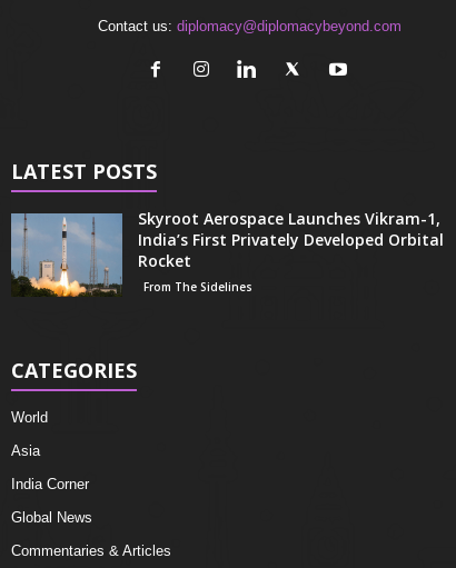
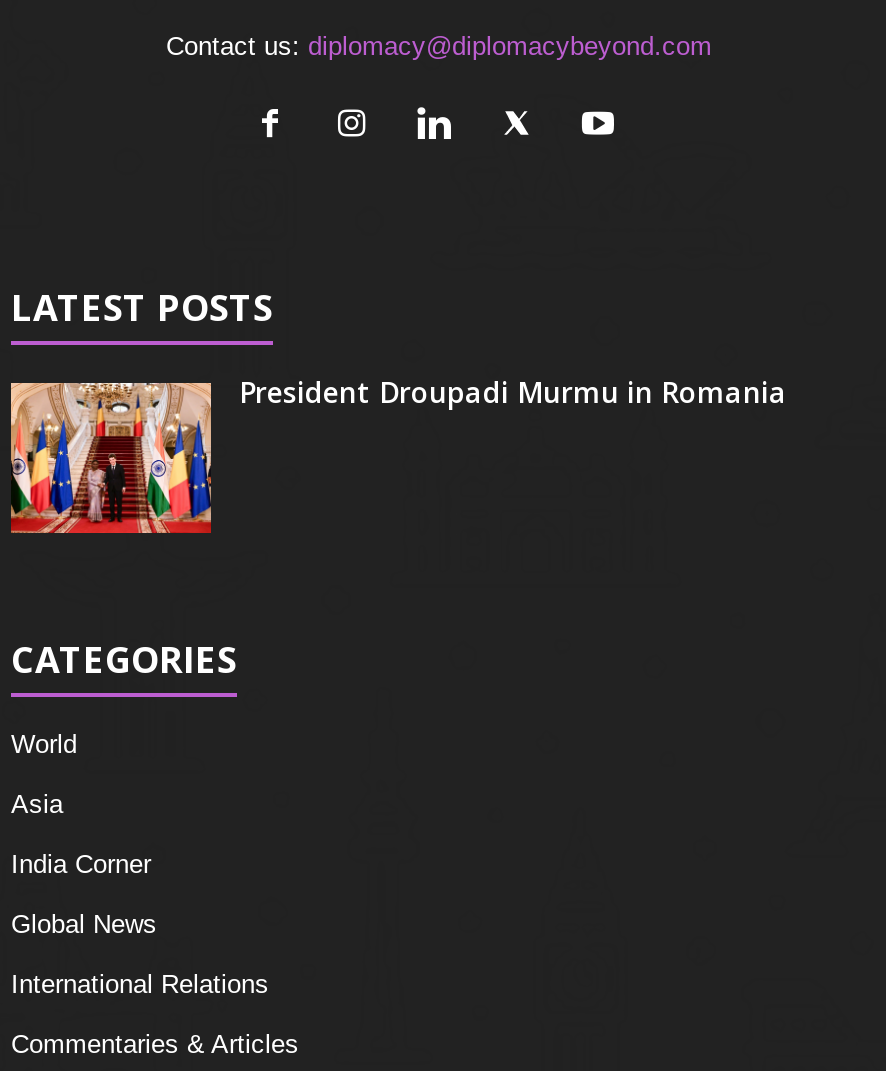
[10,208,444,298] [image] | Skyroot Aerospace Launches Vikram-1, | India’s First Privately Developed Orbital | Rocket | From The Sidelines -> [9,373,787,535] [image] | President Droupadi Murmu in Romania
none -> [11,969,269,999] International Relations

